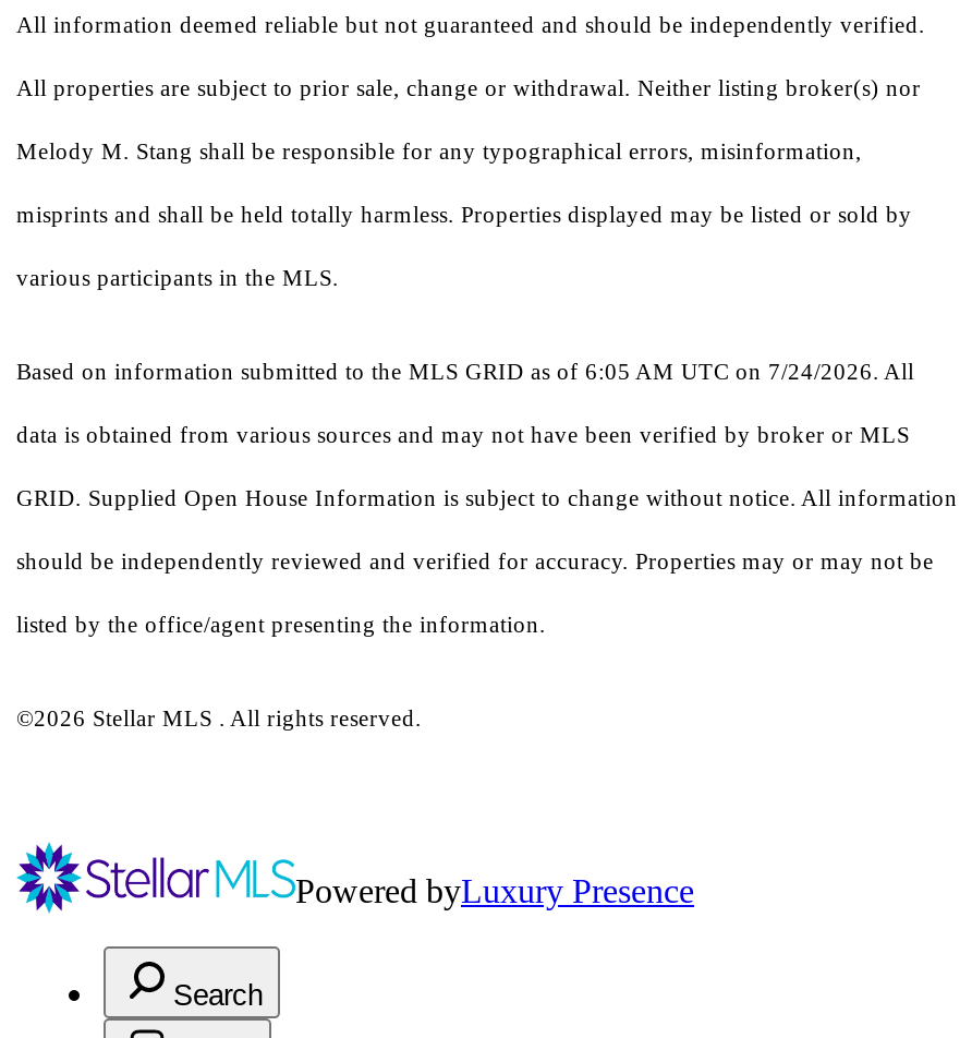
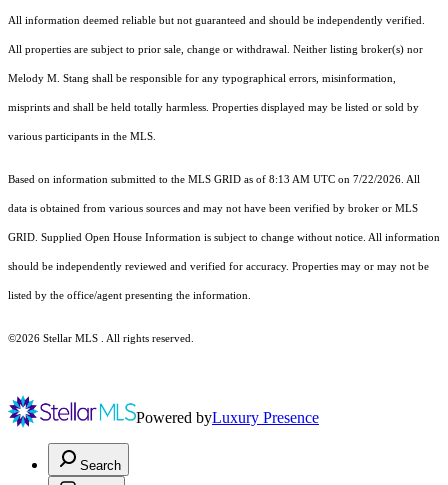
[16,360,914,384] Based on information submitted to the MLS GRID as of 6:05 AM UTC on 7/24/2026. All -> [8,174,420,185] Based on information submitted to the MLS GRID as of 8:13 AM UTC on 7/22/2026. All

